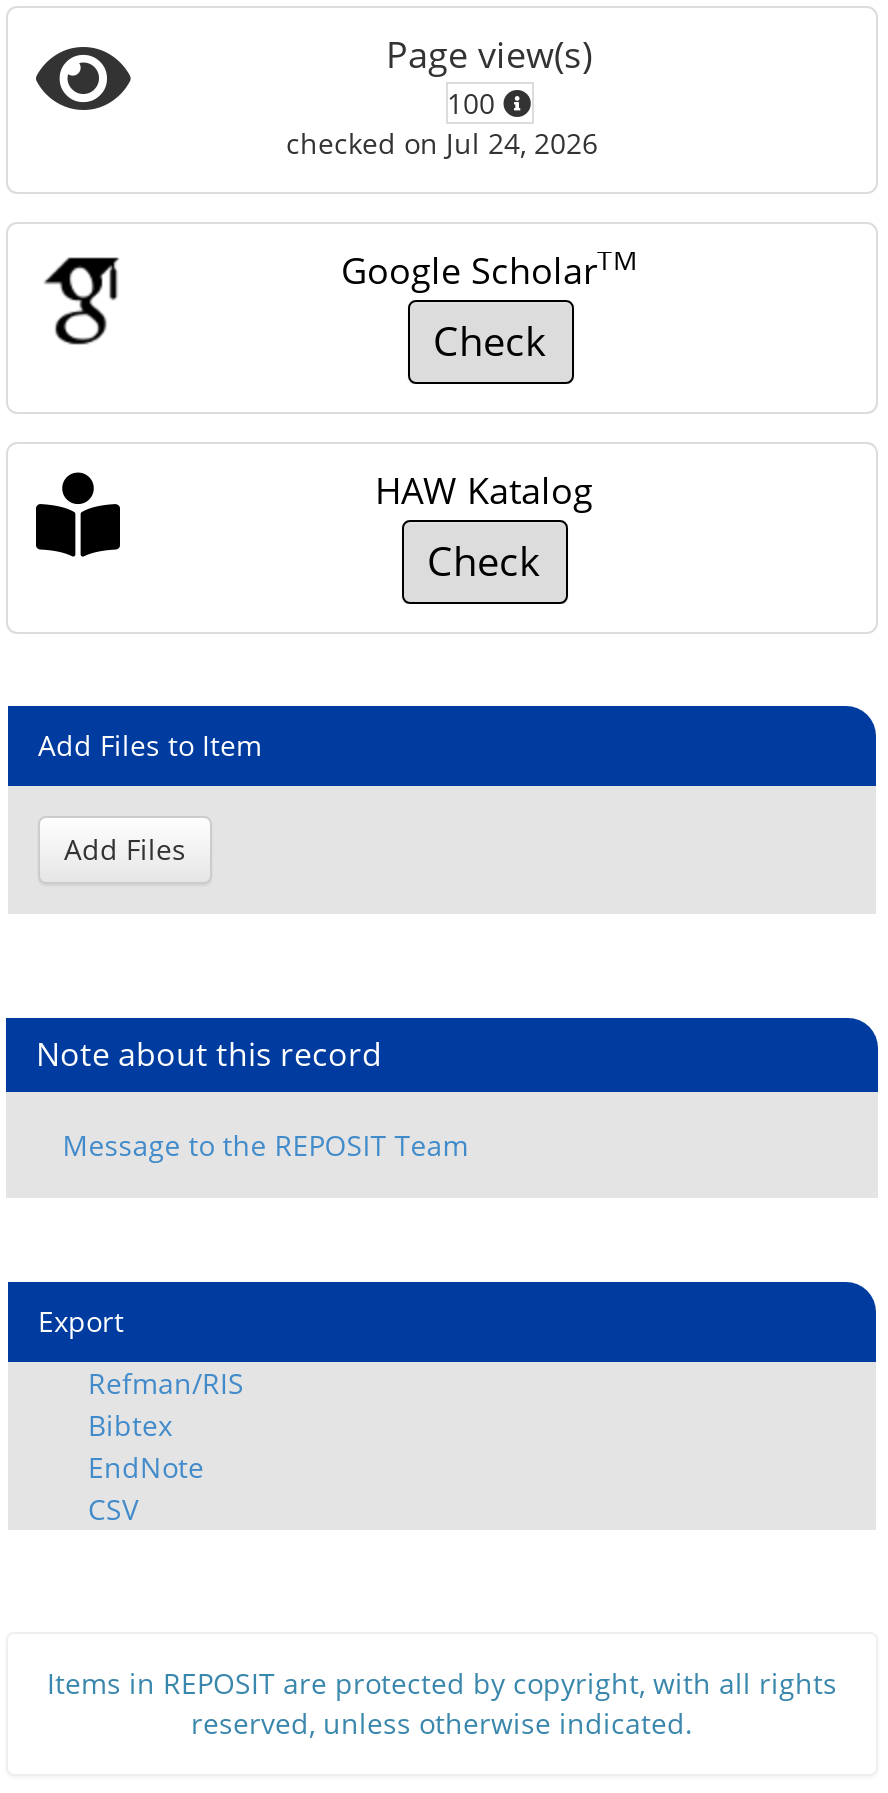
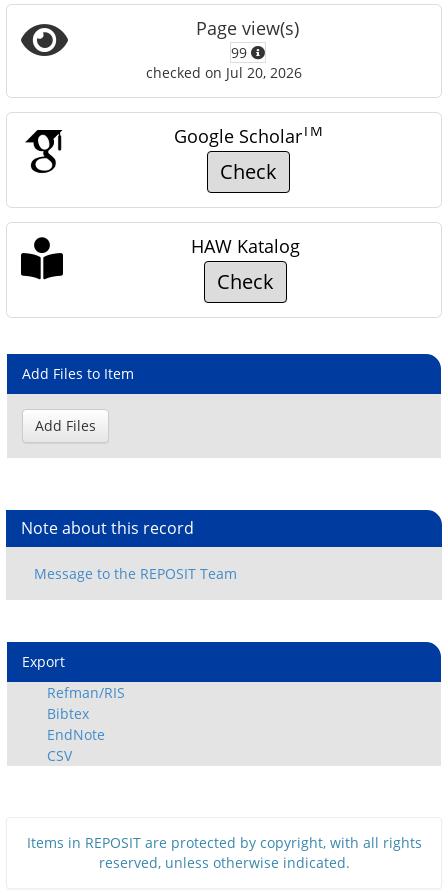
[447,84,503,122] 100 -> [230,43,250,62] 99
[286,124,598,162] checked on Jul 24, 2026 -> [146,63,302,82] checked on Jul 20, 2026

